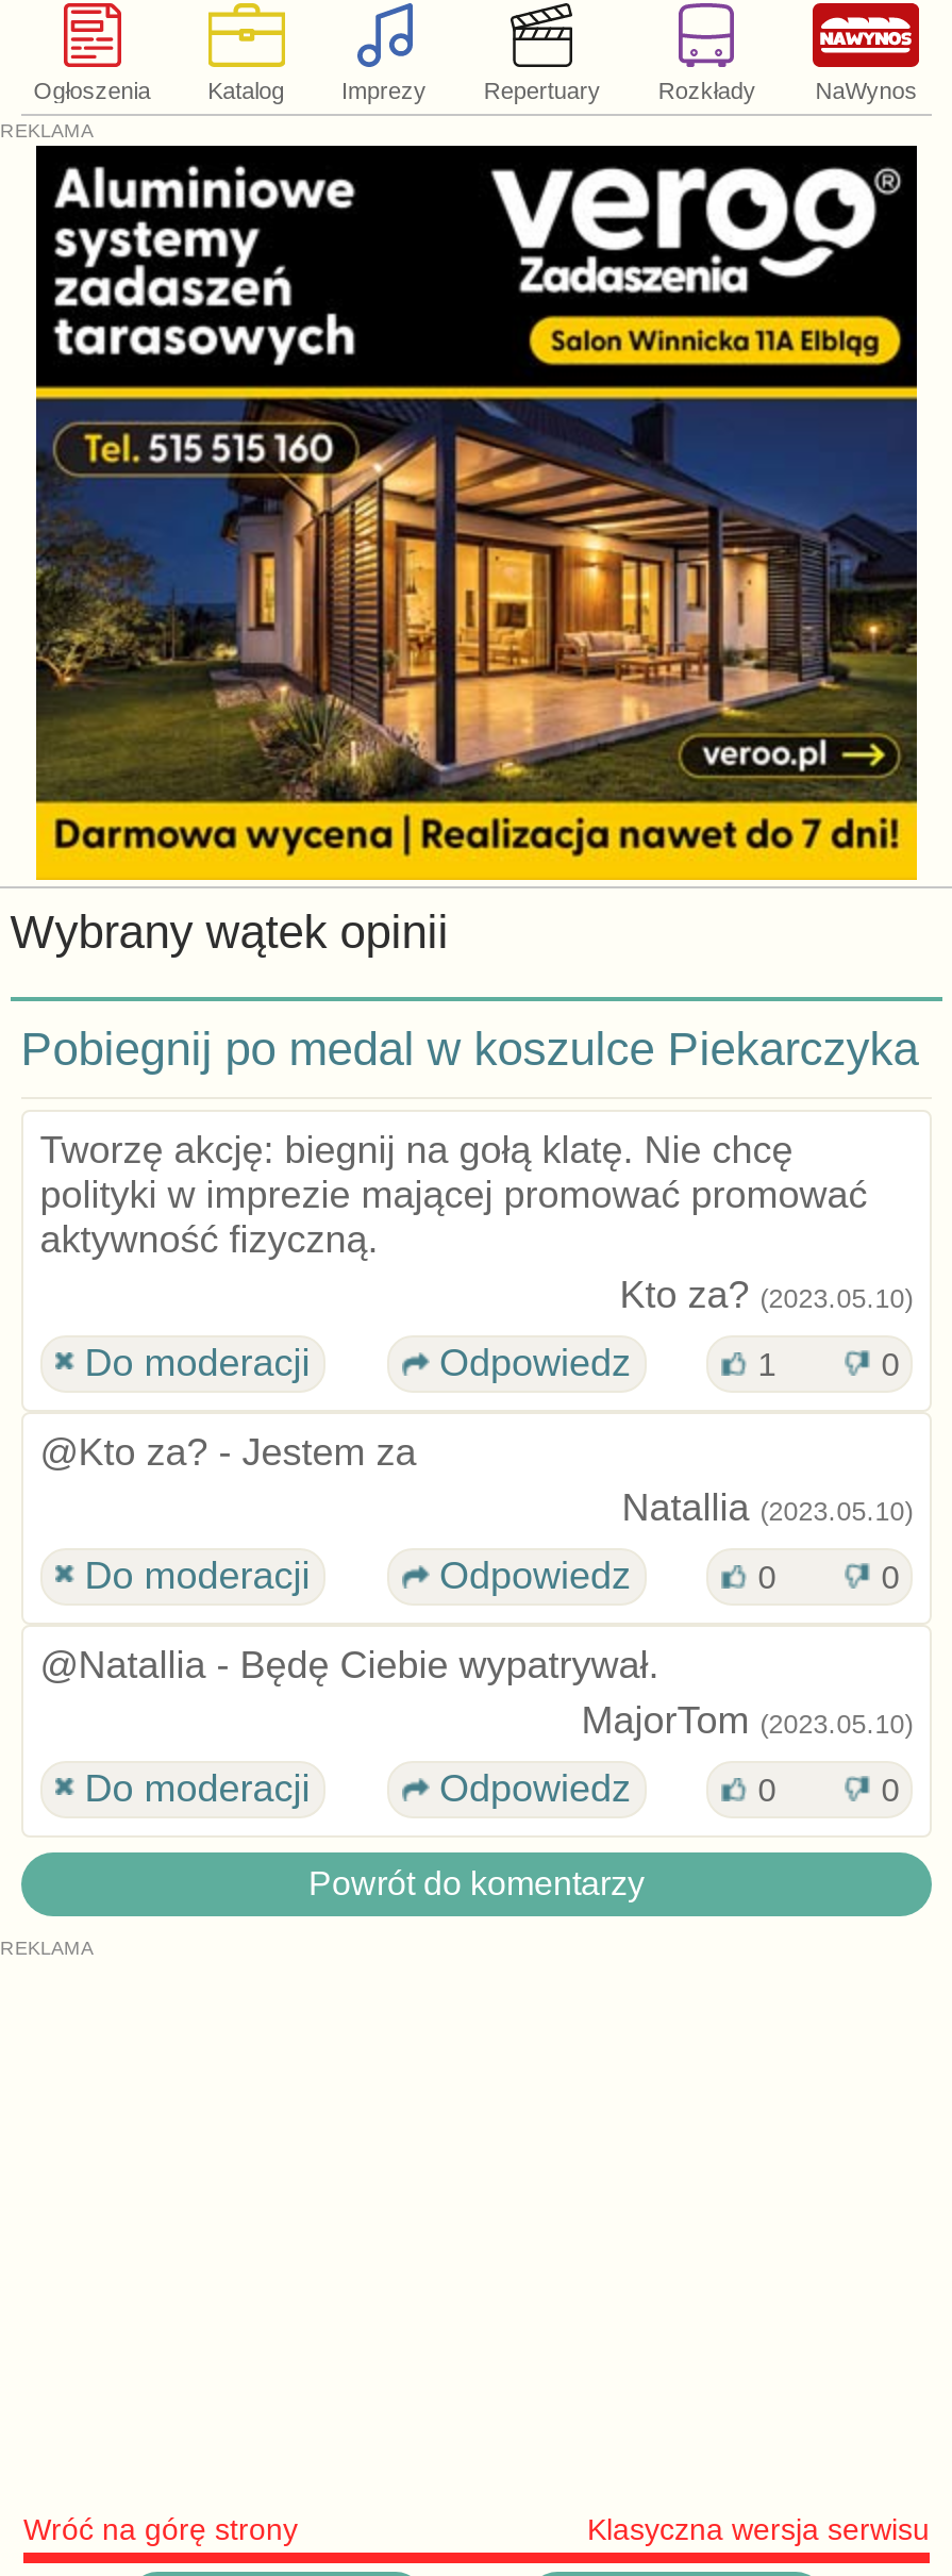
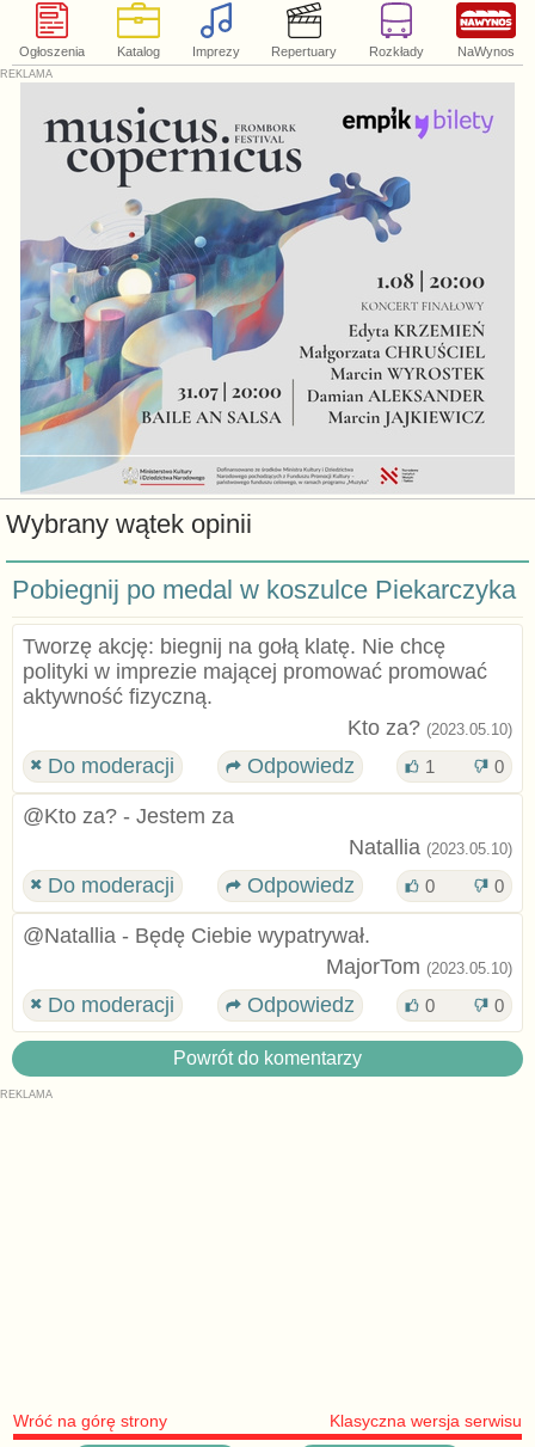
[34,144,919,882] [image] -> [19,82,515,495] [image]

